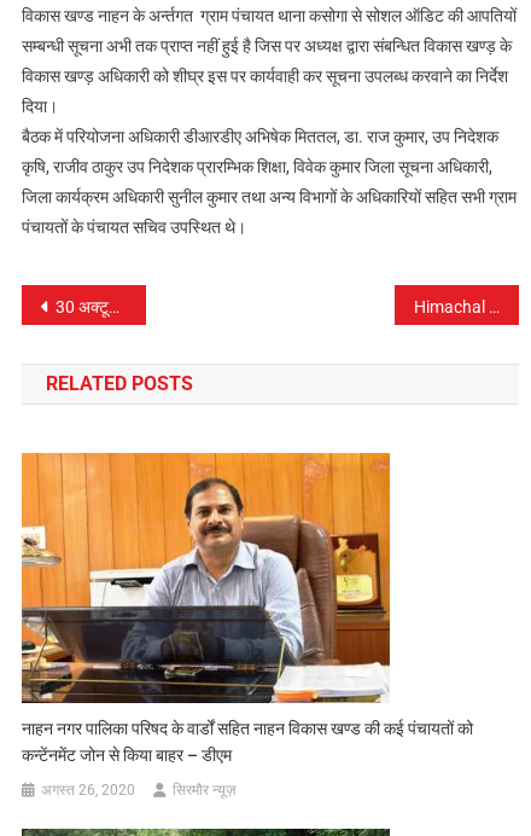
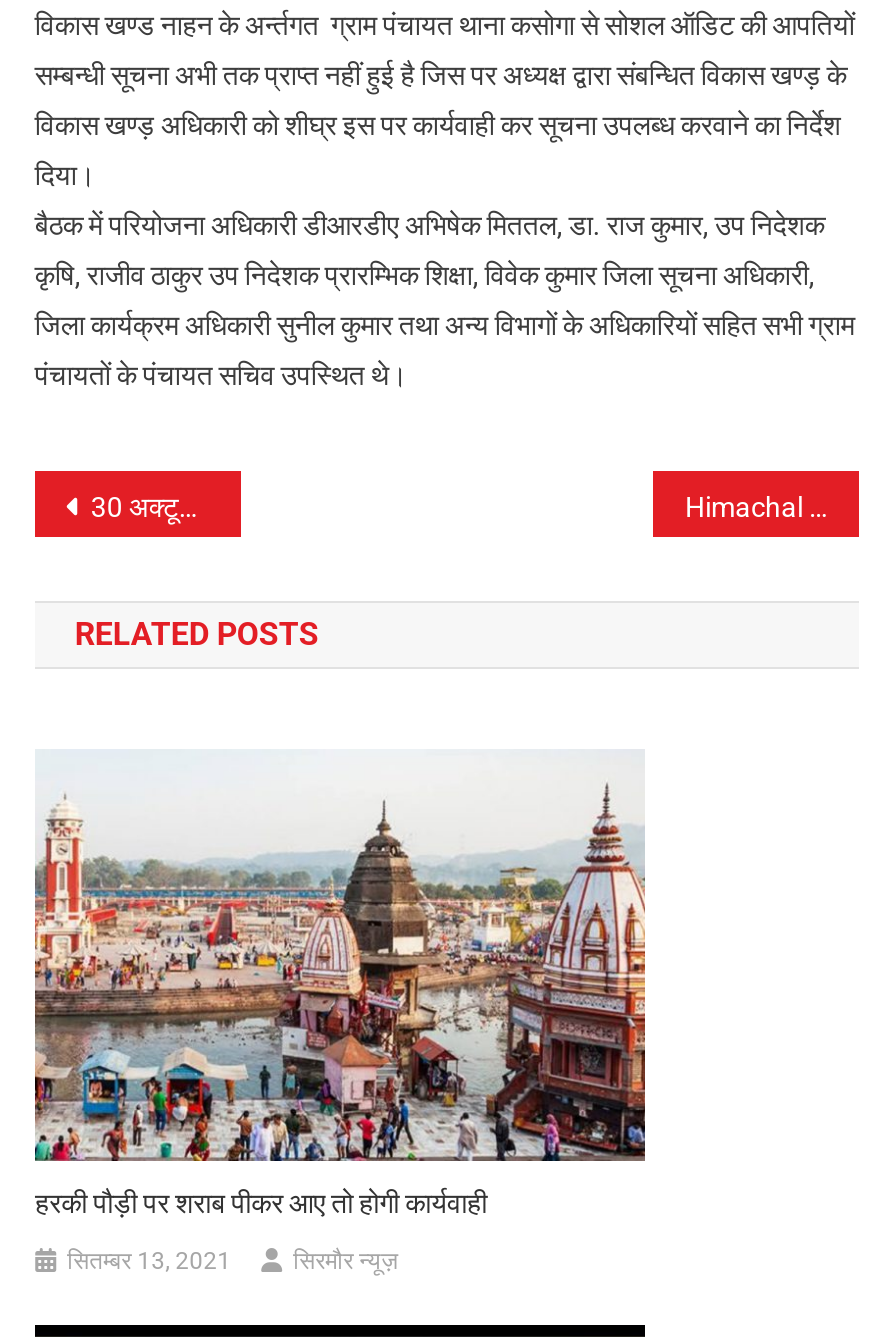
[21,452,473,765] [image] | नाहन नगर पालिका परिषद के वार्डों सहित नाहन विकास खण्ड की कई पंचायतों को | कन्टेंनमेंट जोन से किया बाहर – डीएम -> [33,749,647,1219] [image] | हरकी पौड़ी पर शराब पीकर आए तो होगी कार्यवाही
[41,782,135,799] अगस्त 26, 2020 -> [67,1247,231,1275] सितम्बर 13, 2021

